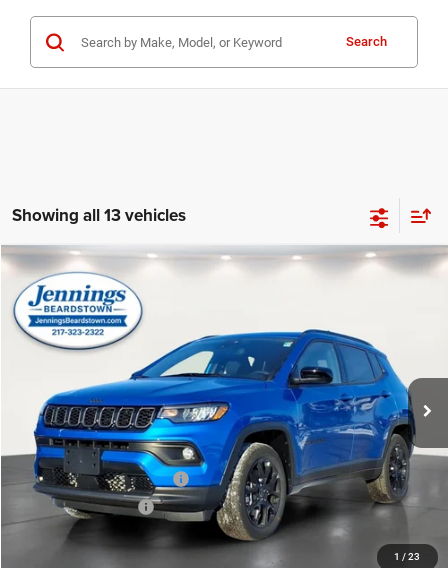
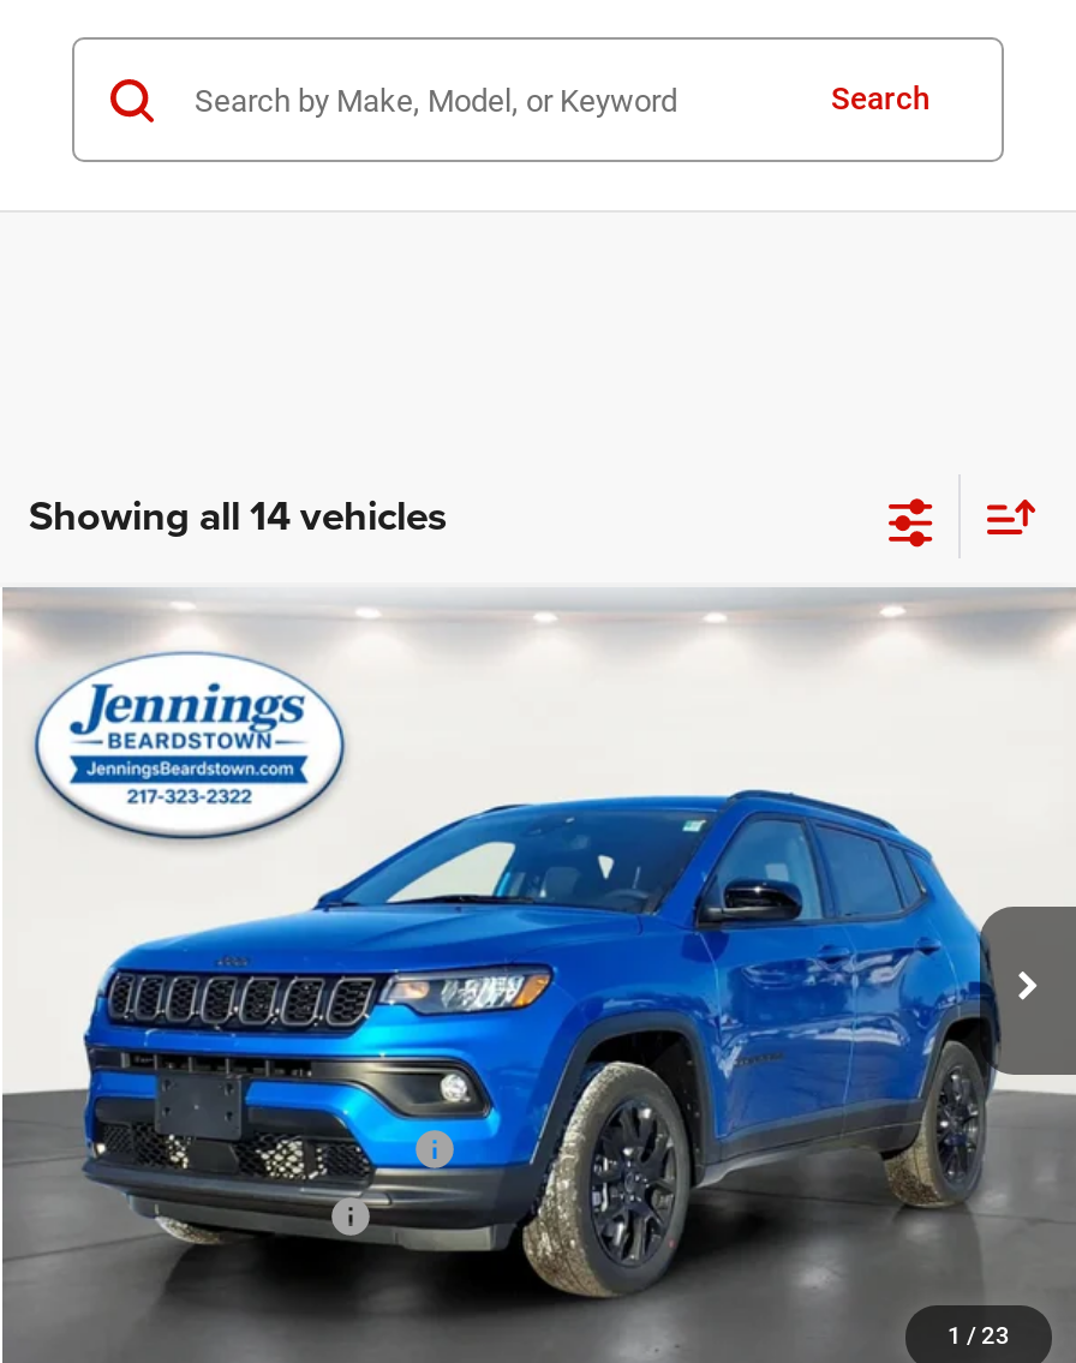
[12,202,186,226] Showing all 13 vehicles -> [29,485,447,543] Showing all 14 vehicles

